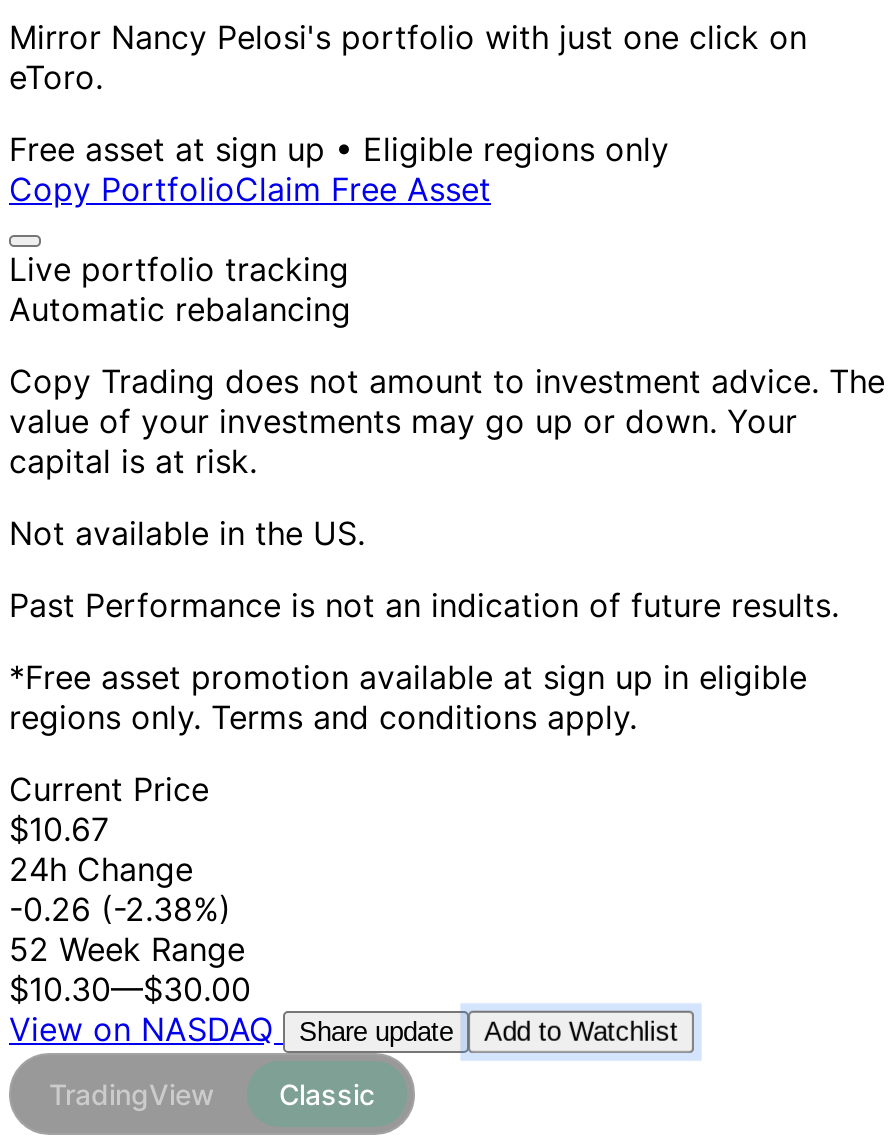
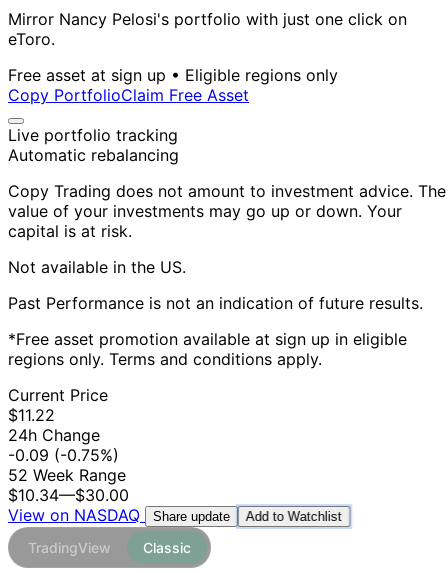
[9,809,109,849] $10.67 -> [8,405,55,425] $11.22
[9,889,231,929] -0.26 (-2.38%) -> [8,445,119,465] -0.09 (-0.75%)
[9,969,251,1009] $10.30—$30.00 -> [8,485,129,505] $10.34—$30.00

